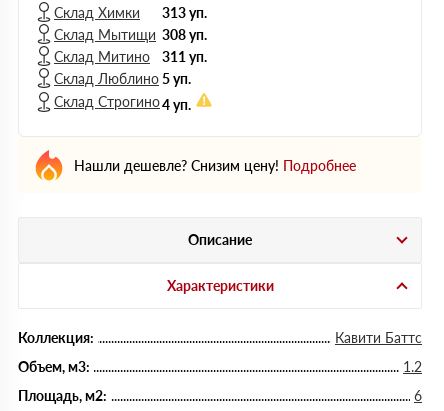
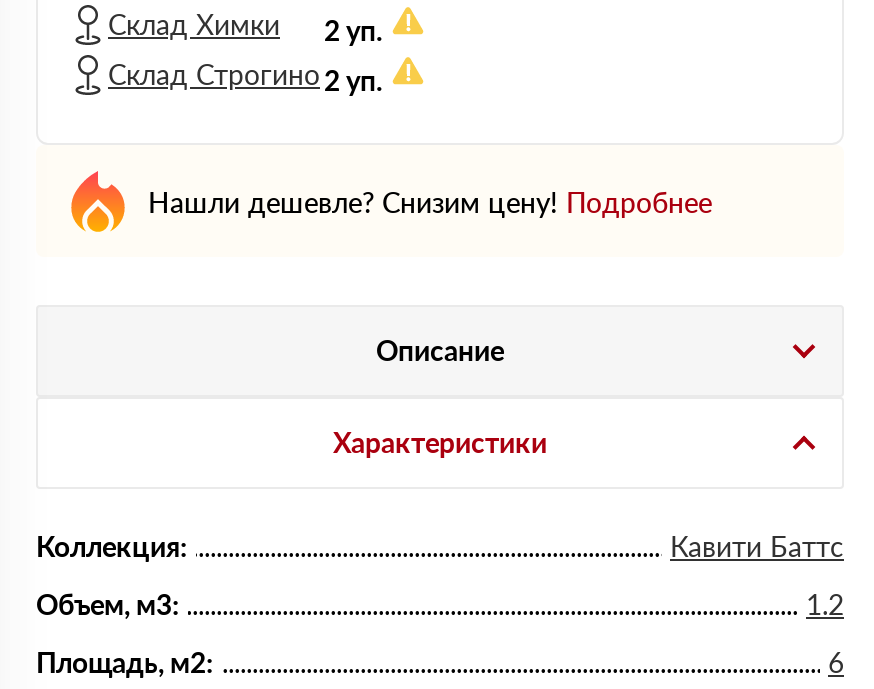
[54,3,207,113] 313 уп. | Склад Мытищи 308 уп. | Склад Митино | 311 уп. | Склад Люблино 5 уп. | Склад Строгино 4 уп. -> [108,13,388,97] 2 уп. | Склад Строгино 2 уп.

